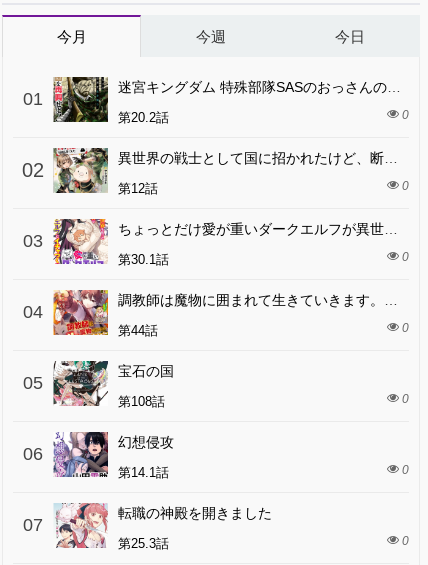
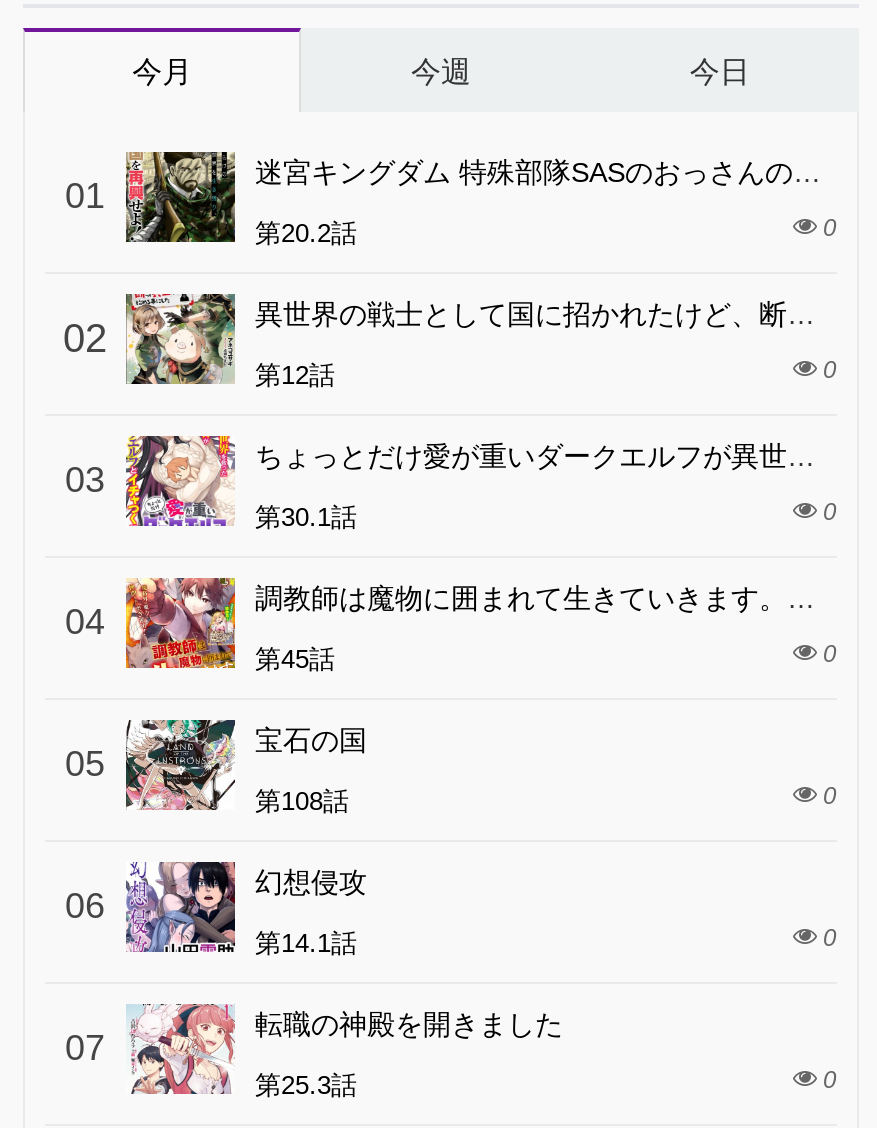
[118,323,158,338] 第44話 -> [255,644,335,674] 第45話

